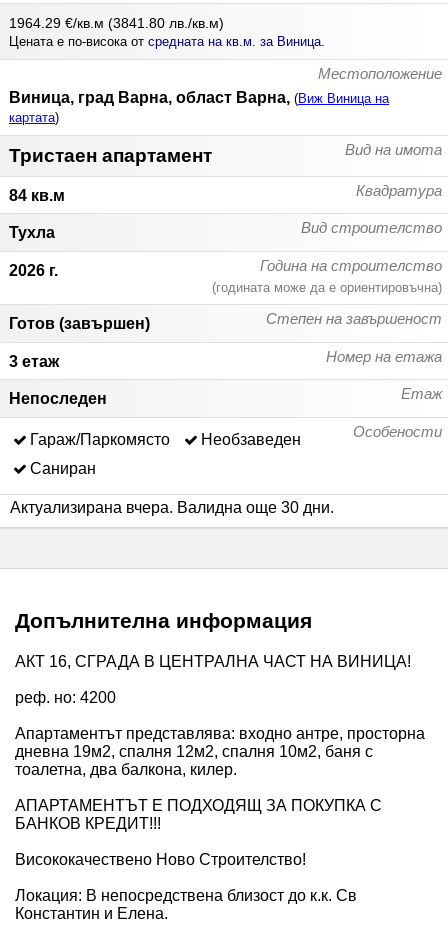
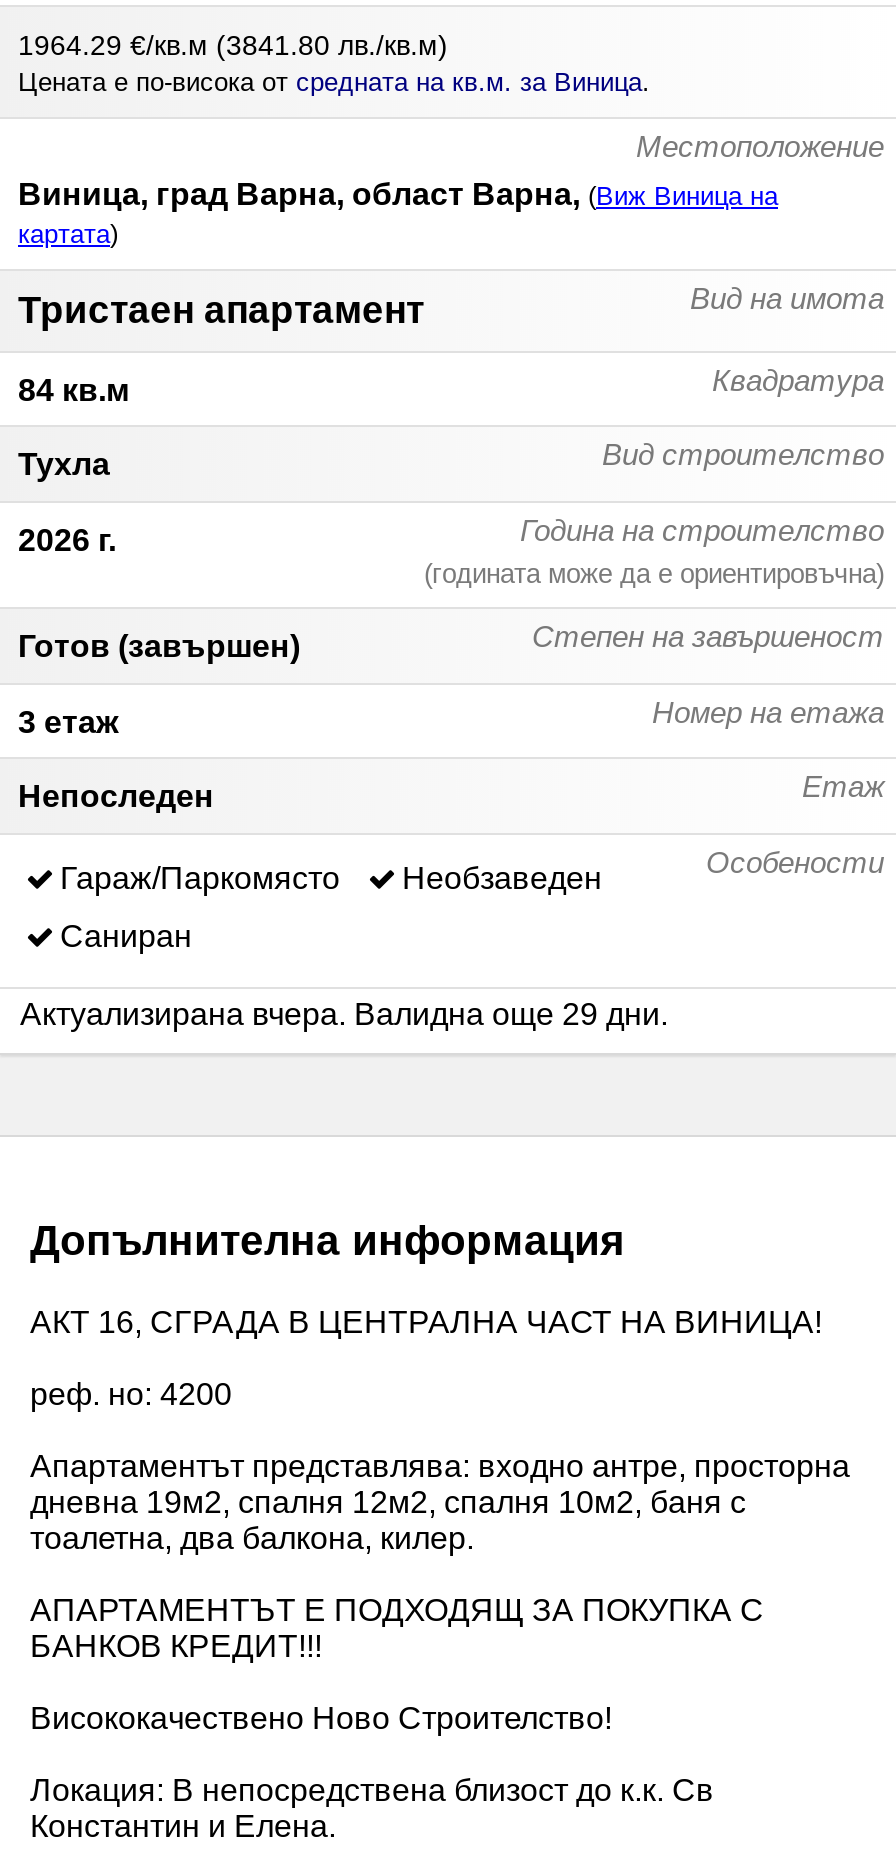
[10,499,334,516] Актуализирана вчера. Валидна още 30 дни. -> [20,997,668,1031] Актуализирана вчера. Валидна още 29 дни.

